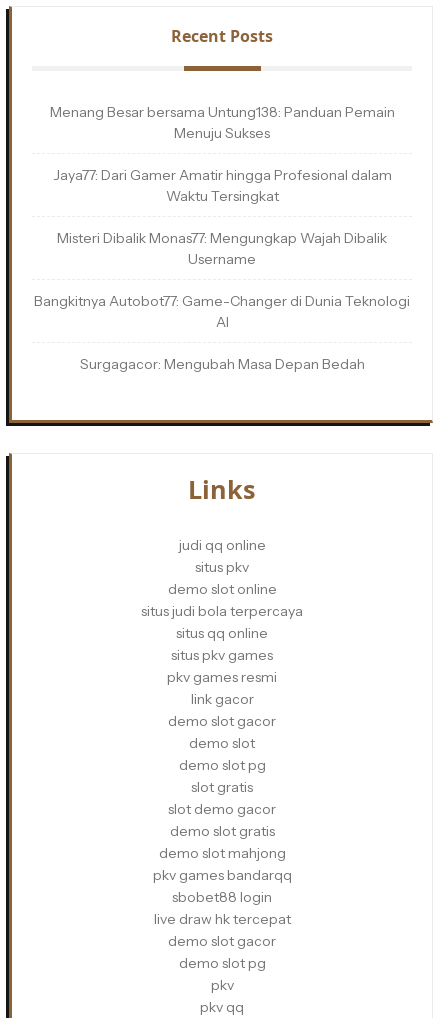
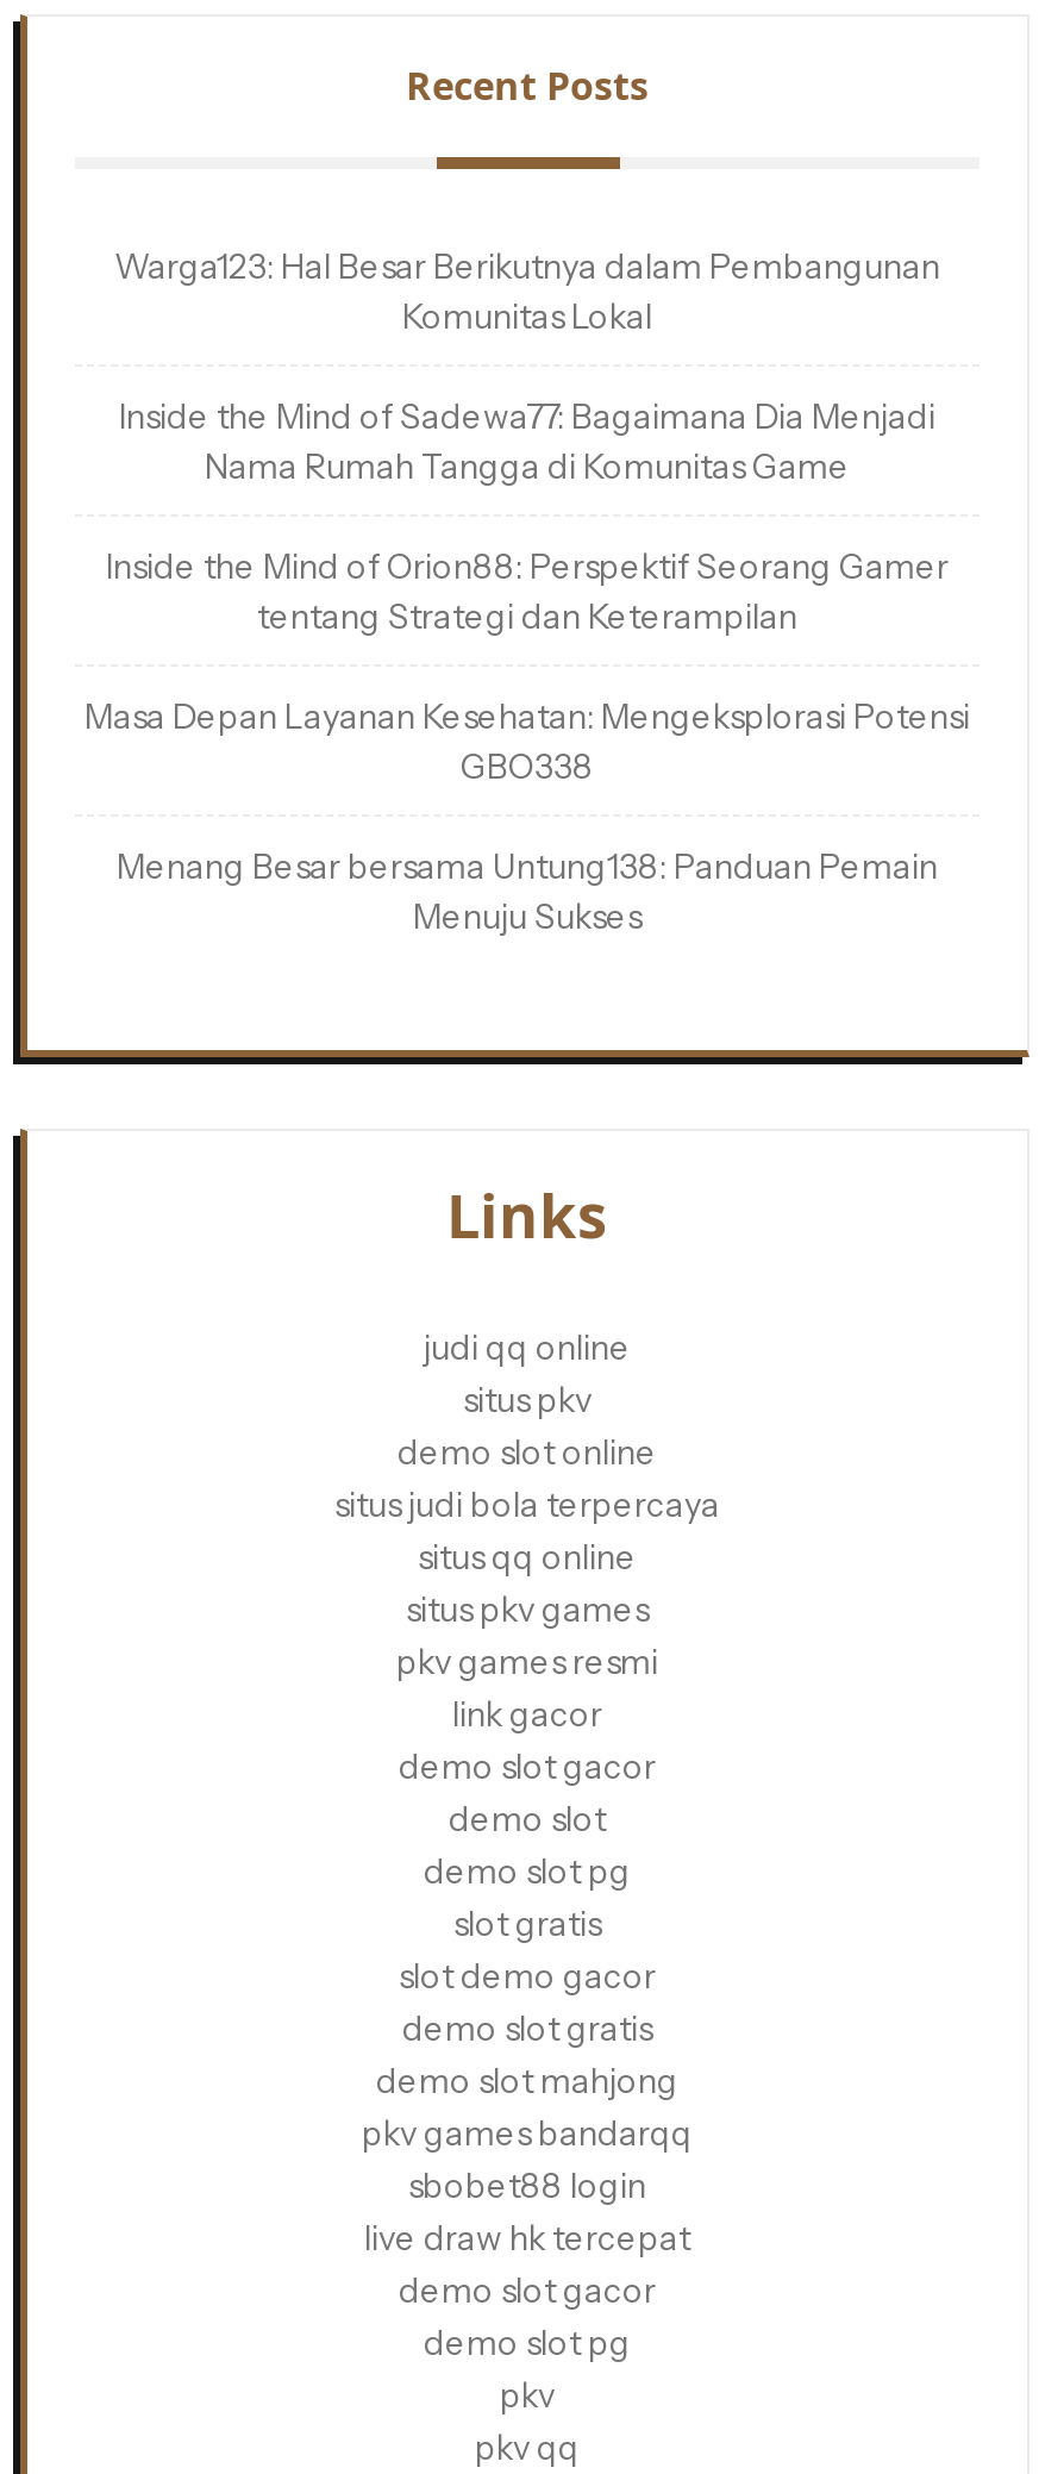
none -> [85,245,970,788] Warga123: Hal Besar Berikutnya dalam Pembangunan | Komunitas Lokal | Inside the Mind of Sadewa77: Bagaimana Dia Menjadi | Nama Rumah Tangga di Komunitas Game | Inside the Mind of Orion88: Perspektif Seorang Gamer | tentang Strategi dan Keterampilan | Masa Depan Layanan Kesehatan: Mengeksplorasi Potensi | GBO338
moved [49,103,394,142] -> [117,846,938,938]: Menang Besar bersama Untung138: Panduan Pemain | Menuju Sukses
[34,166,410,373] Jaya77: Dari Gamer Amatir hingga Profesional dalam | Waktu Tersingkat | Misteri Dibalik Monas77: Mengungkap Wajah Dibalik | Username | Bangkitnya Autobot77: Game-Changer di Dunia Teknologi | AI | Surgagacor: Mengubah Masa Depan Bedah -> none

